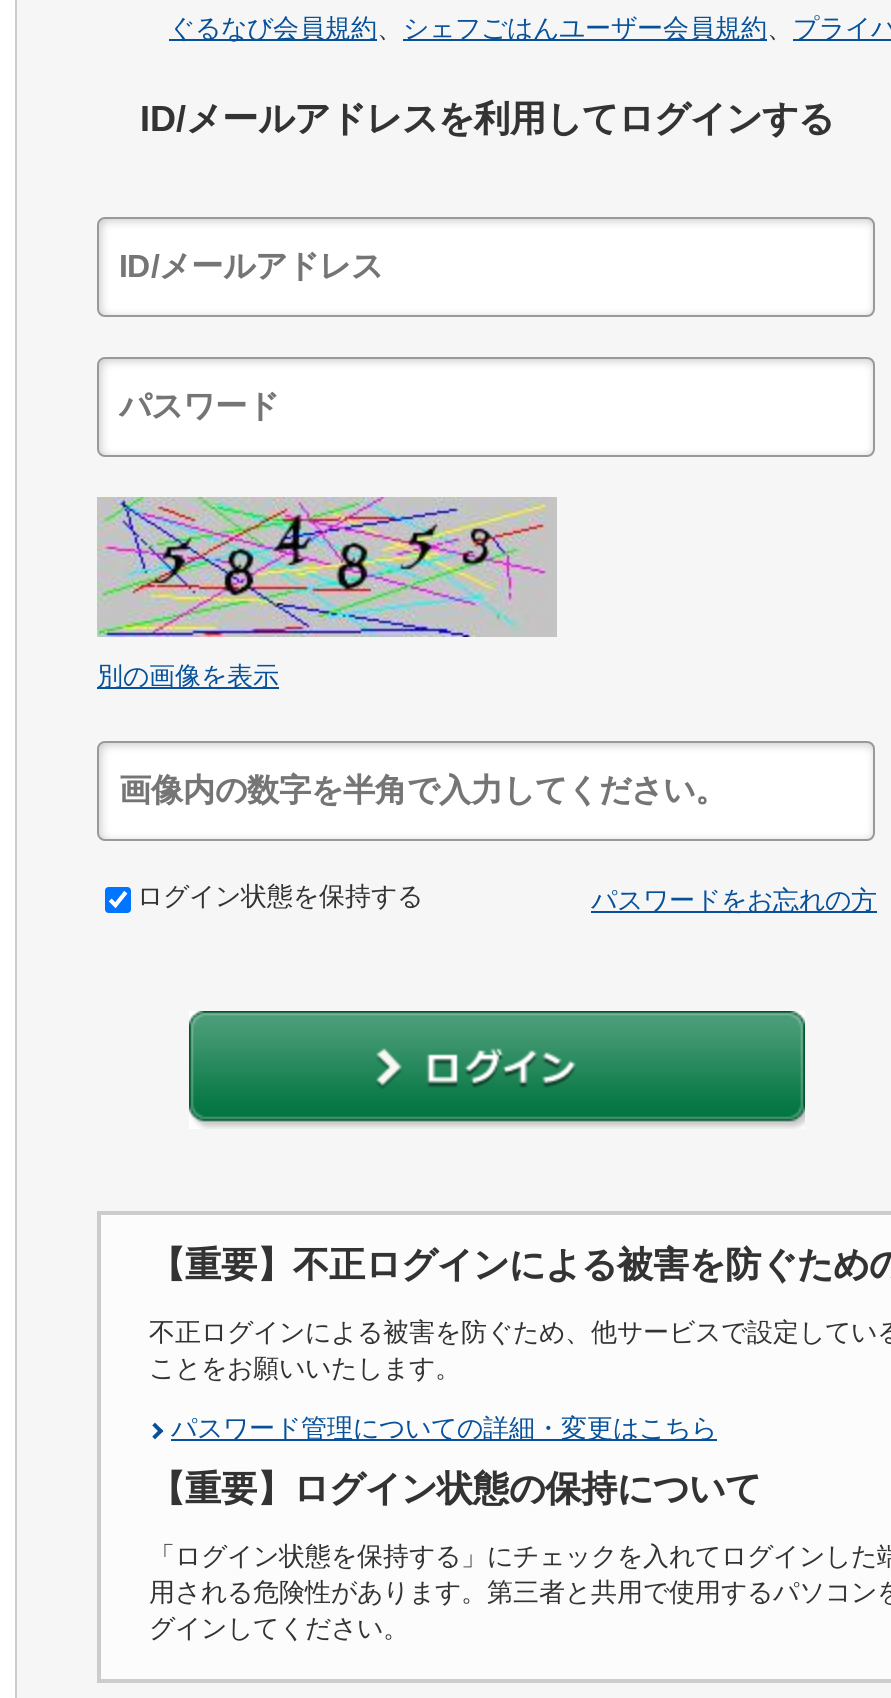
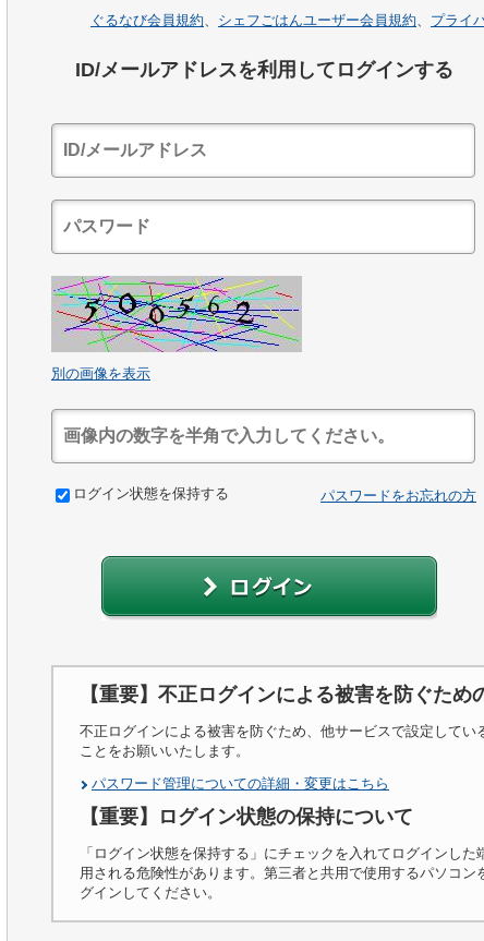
[99,497,549,637] [image] -> [53,276,299,352] [image]

